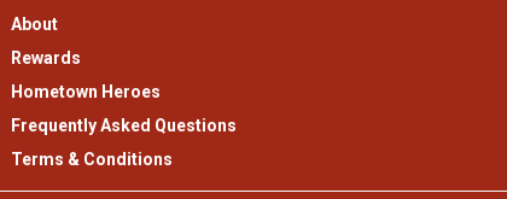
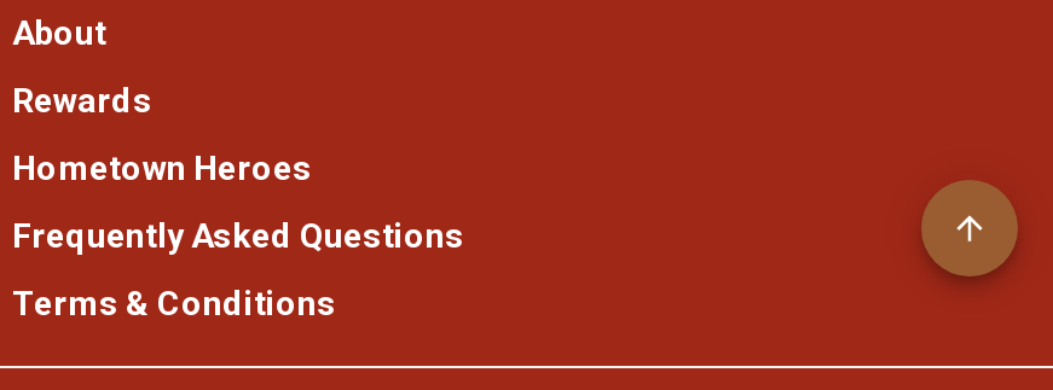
none -> [921,180,1018,286] [image]

